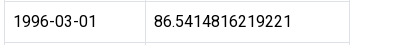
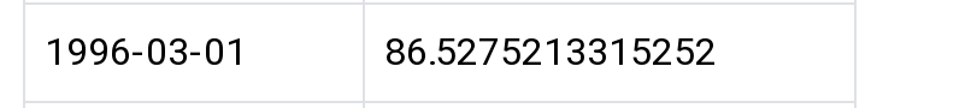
[154,12,292,31] 86.5414816219221 -> [384,29,717,74] 86.5275213315252

